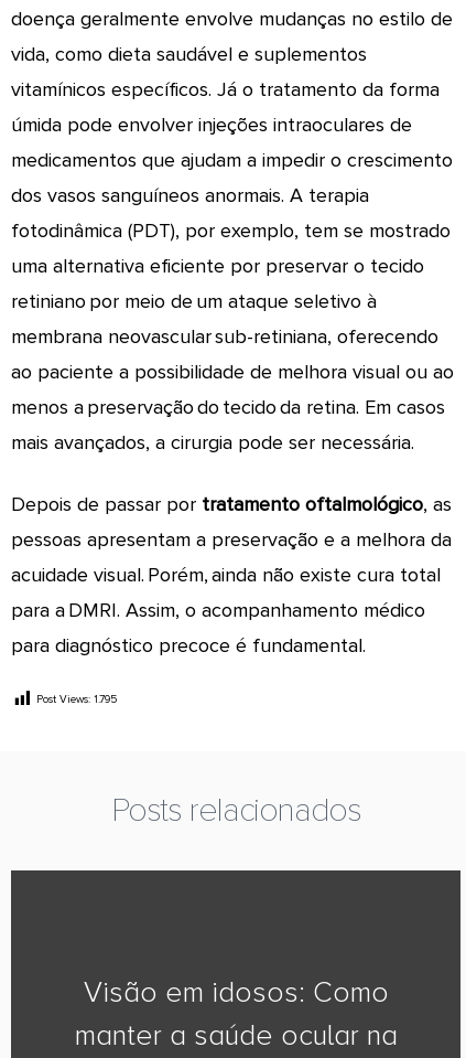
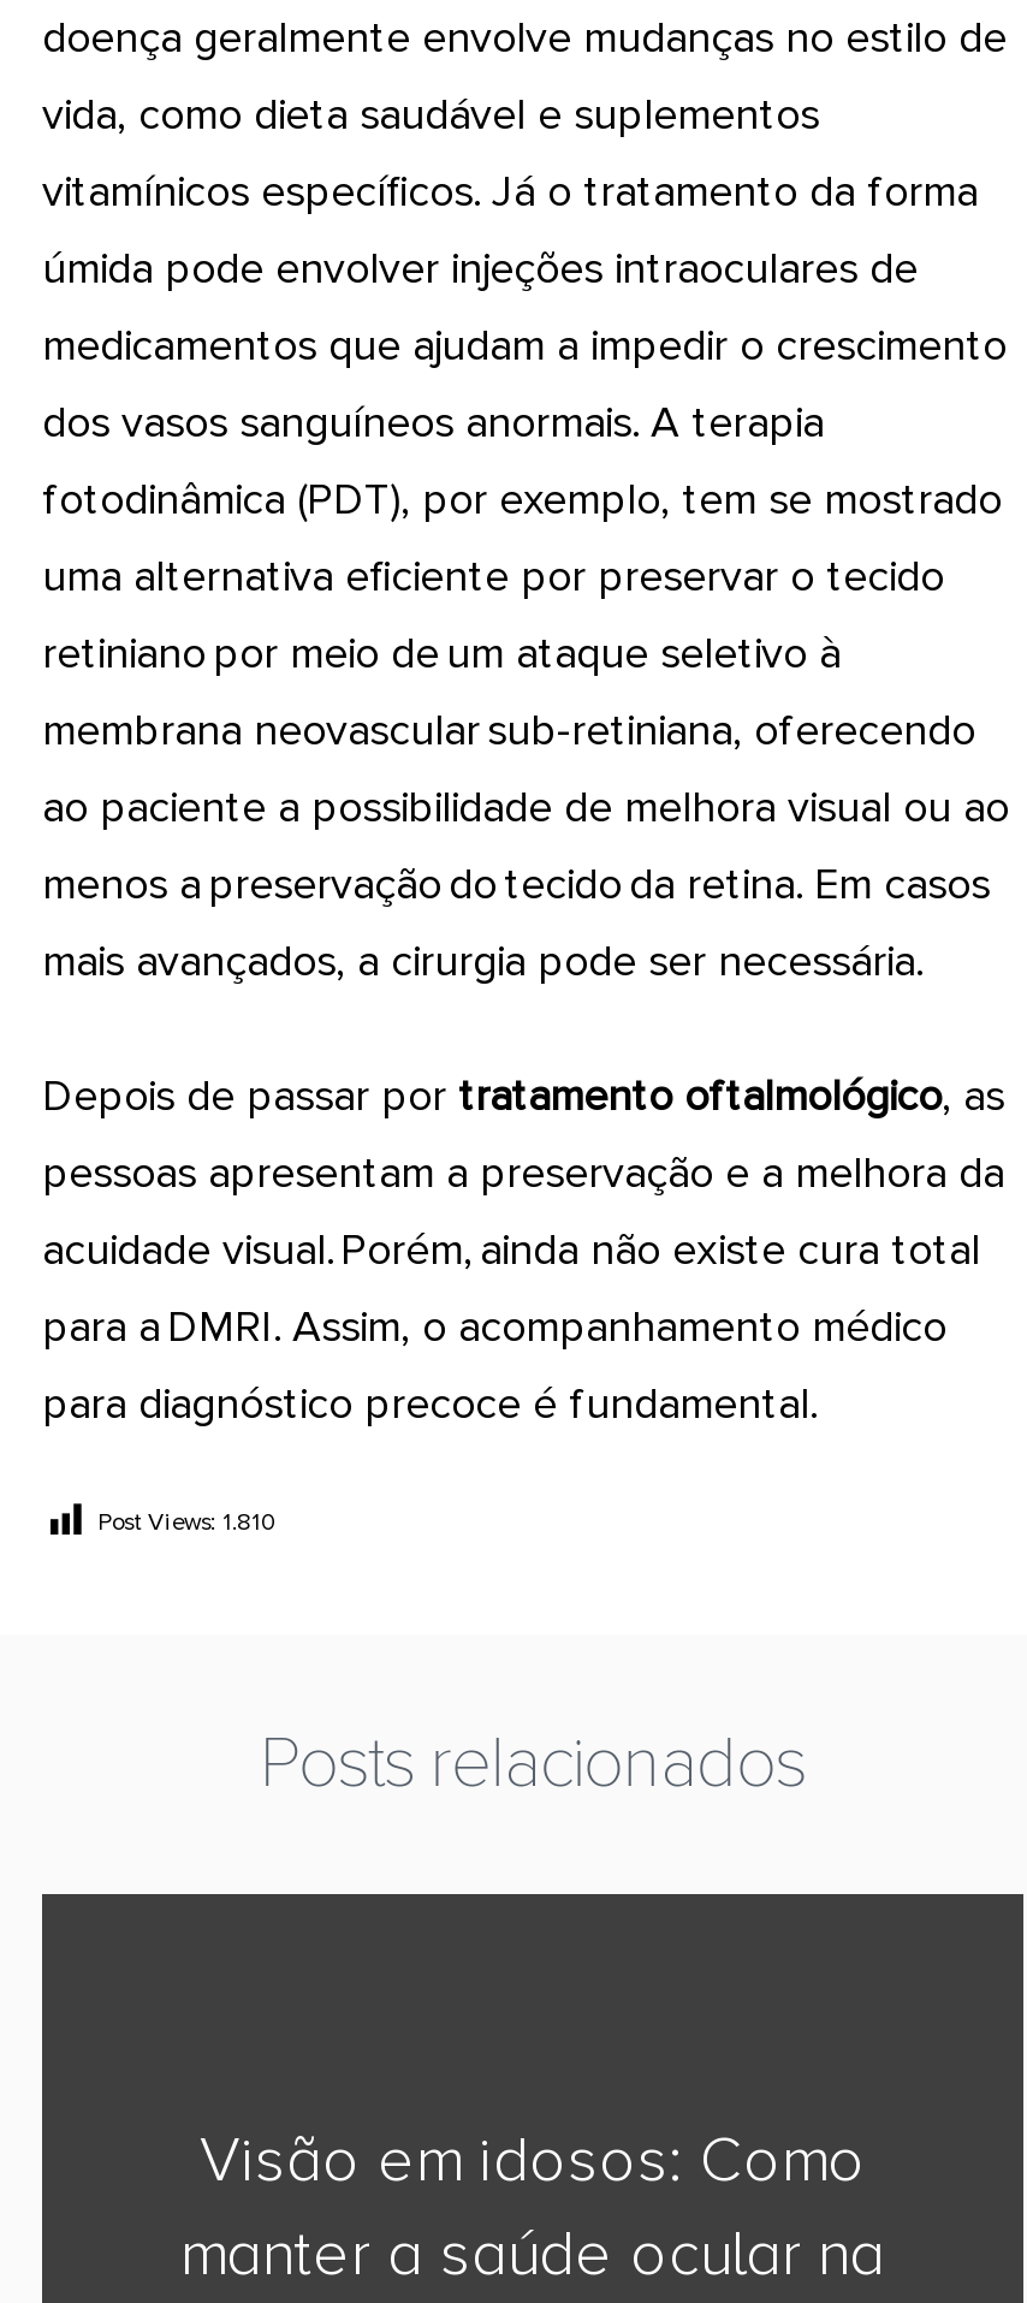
[36,693,117,707] Post Views: 1.795 -> [97,1508,273,1537] Post Views: 1.810

